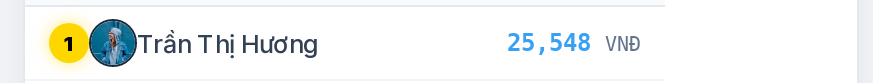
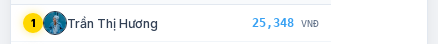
[507,28,641,56] 25,548 VNĐ -> [252,15,319,29] 25,348 VNĐ

